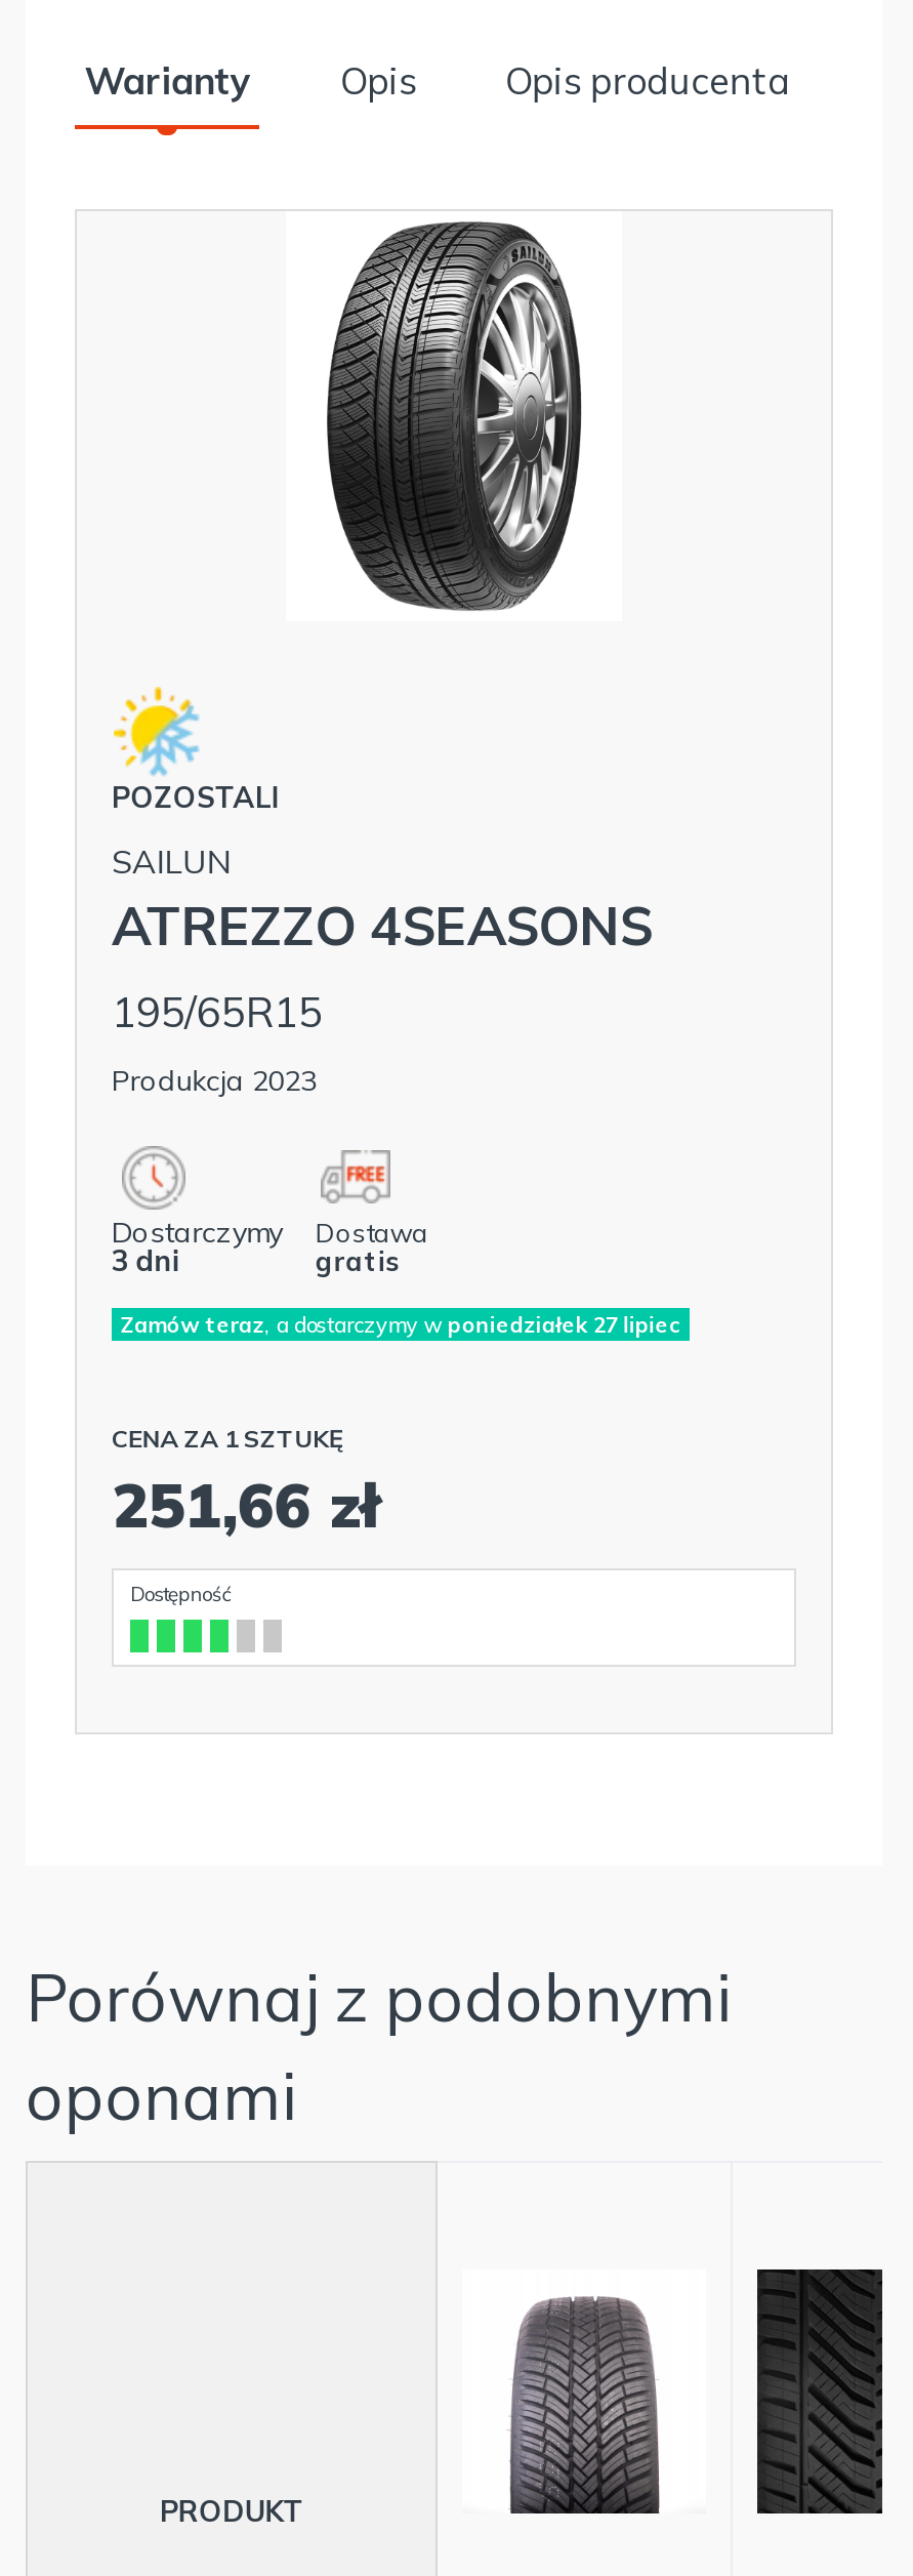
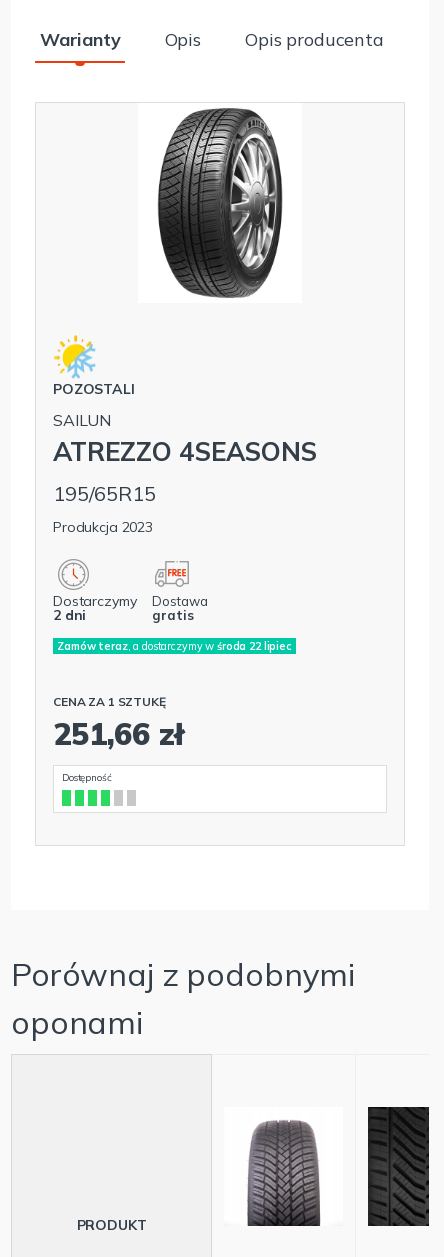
[112,1243,180,1280] 3 dni -> [53,606,86,624] 2 dni
[120,1310,681,1339] Zamów teraz, a dostarczymy w poniedziałek 27 lipiec -> [57,639,292,653] Zamów teraz, a dostarczymy w środa 22 lipiec

